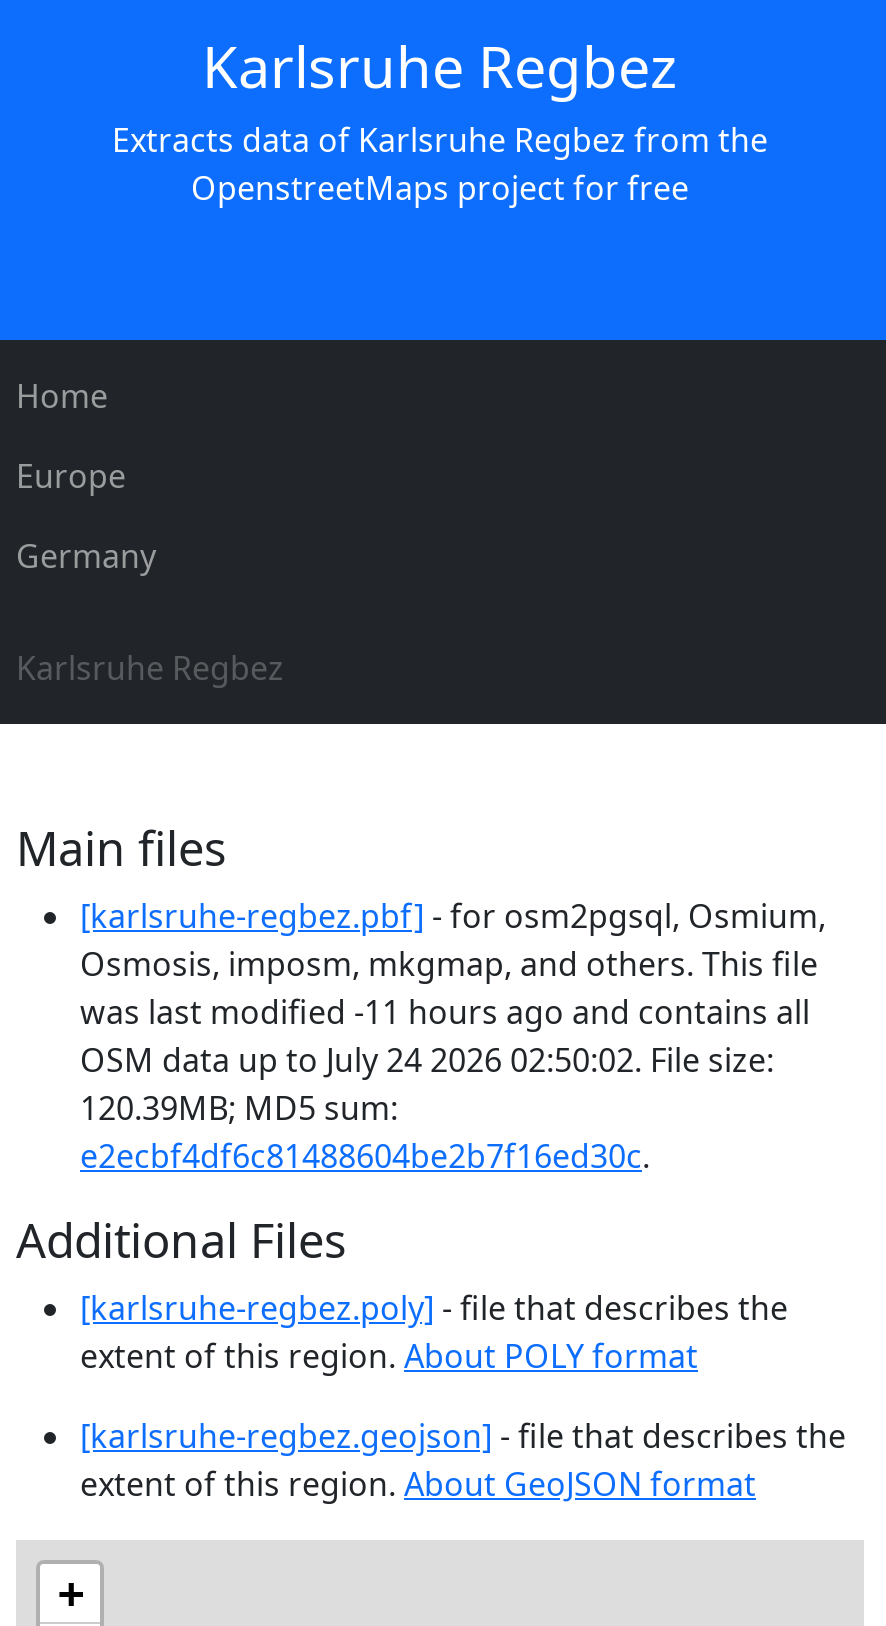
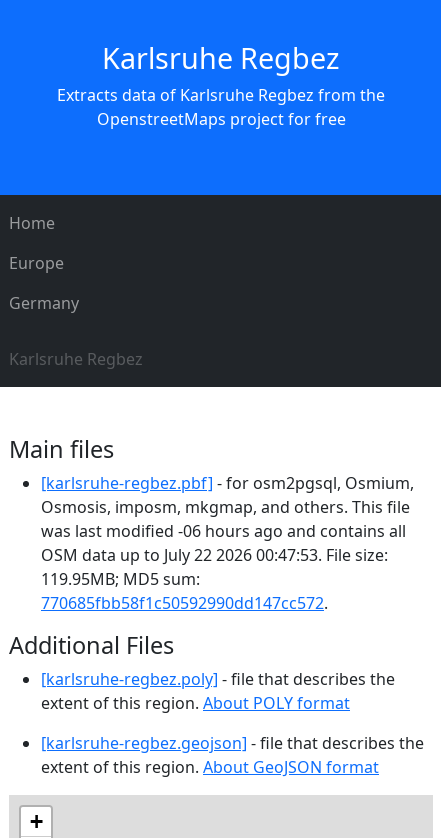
[80,990,810,1178] was last modified -11 hours ago and contains all | OSM data up to July 24 2026 02:50:02. File size: | 120.39MB; MD5 sum: | e2ecbf4df6c81488604be2b7f16ed30c. -> [41,520,406,614] was last modified -06 hours ago and contains all | OSM data up to July 22 2026 00:47:53. File size: | 119.95MB; MD5 sum: | 770685fbb58f1c50592990dd147cc572.

